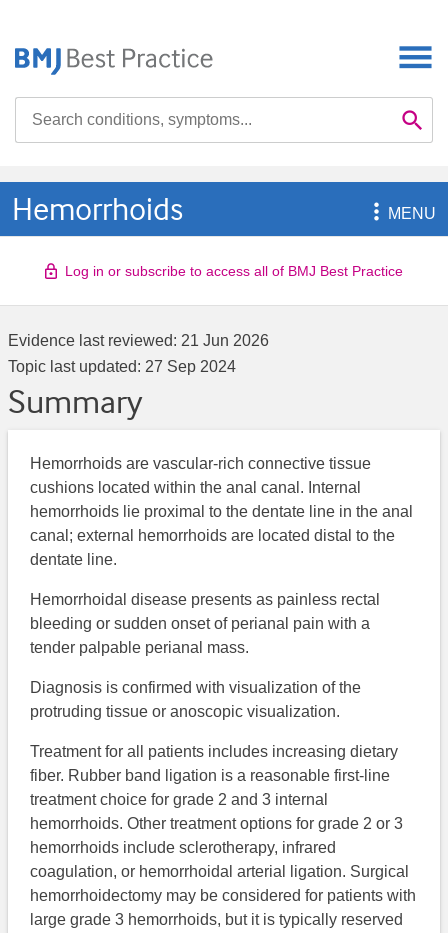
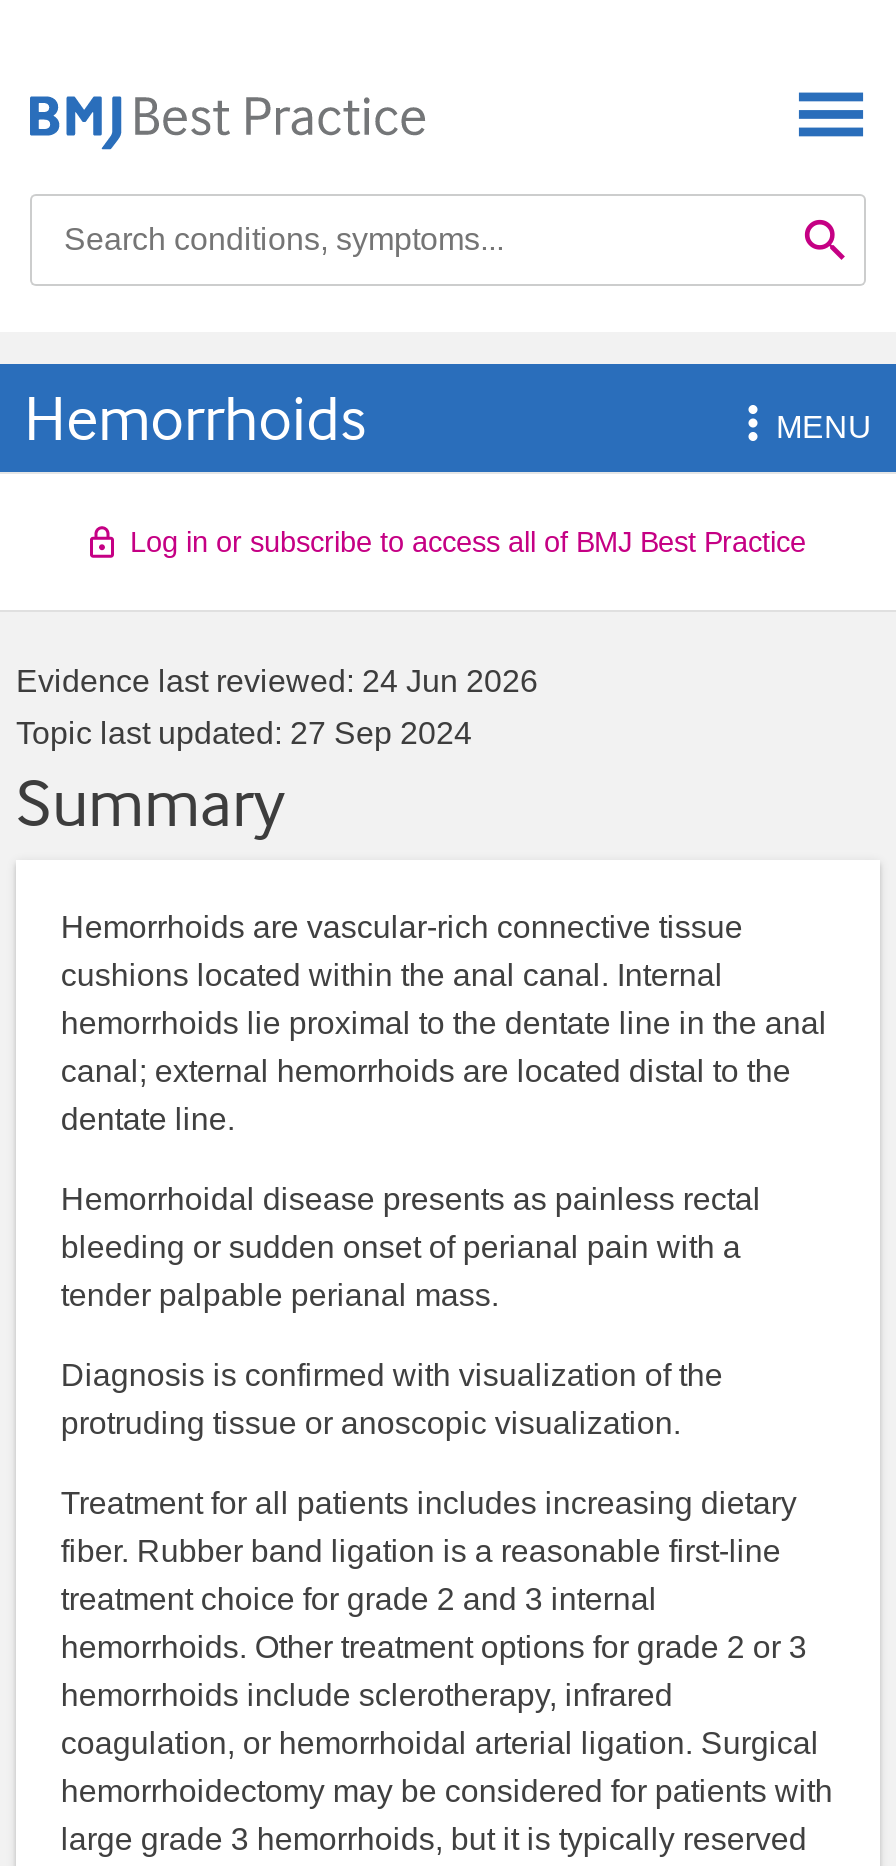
[8,332,269,349] Evidence last reviewed: 21 Jun 2026 -> [16,664,538,698] Evidence last reviewed: 24 Jun 2026

